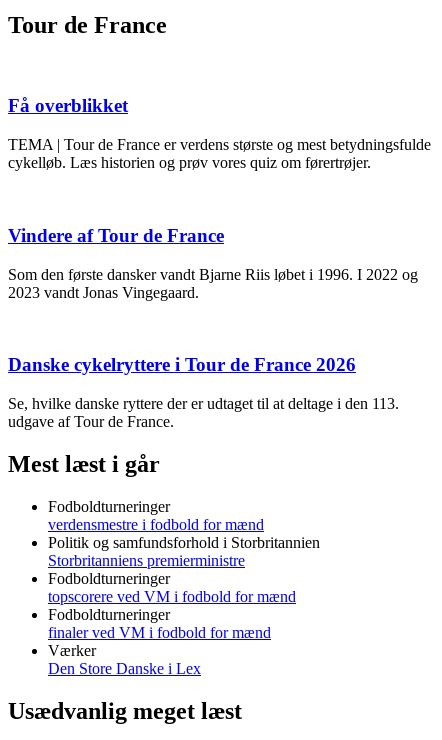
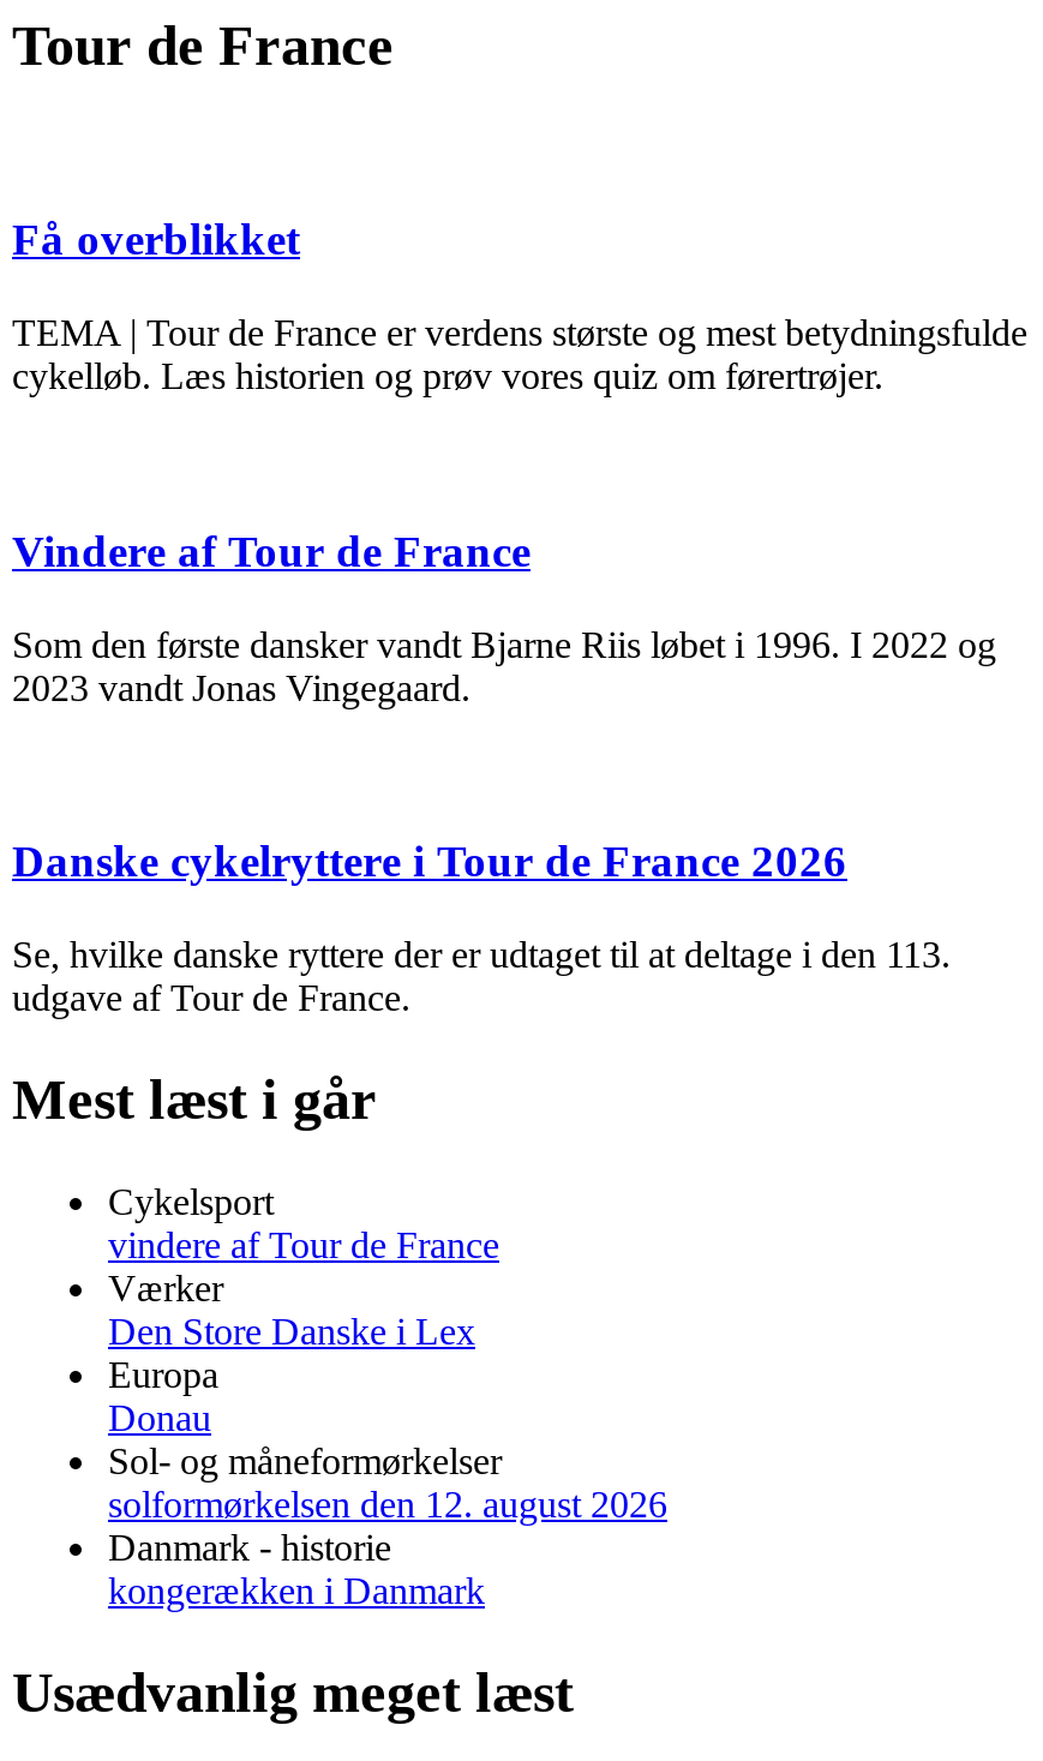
[48,498,320,641] Fodboldturneringer | verdensmestre i fodbold for mænd | Politik og samfundsforhold i Storbritannien | Storbritanniens premierministre | Fodboldturneringer | topscorere ved VM i fodbold for mænd | Fodboldturneringer | finaler ved VM i fodbold for mænd -> [108,1181,499,1265] Cykelsport | vindere af Tour de France
moved [48,642,201,677] -> [108,1267,475,1351]: Værker | Den Store Danske i Lex
none -> [108,1354,667,1611] Europa | Donau | Sol- og måneformørkelser | solformørkelsen den 12. august 2026 | Danmark - historie | kongerækken i Danmark

